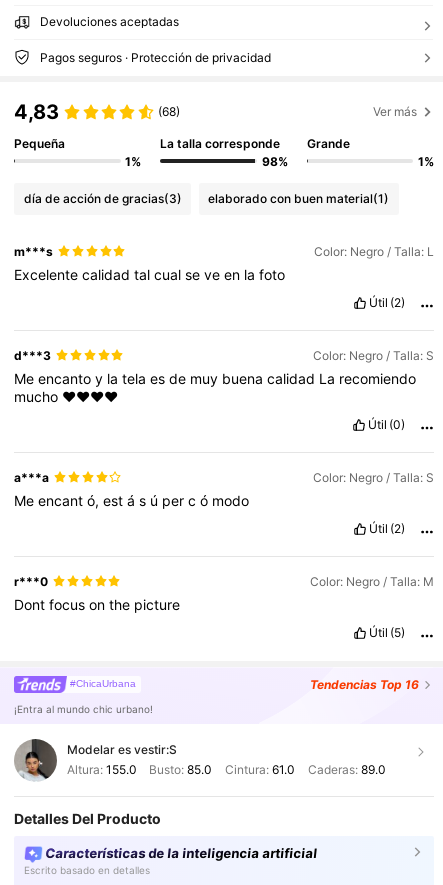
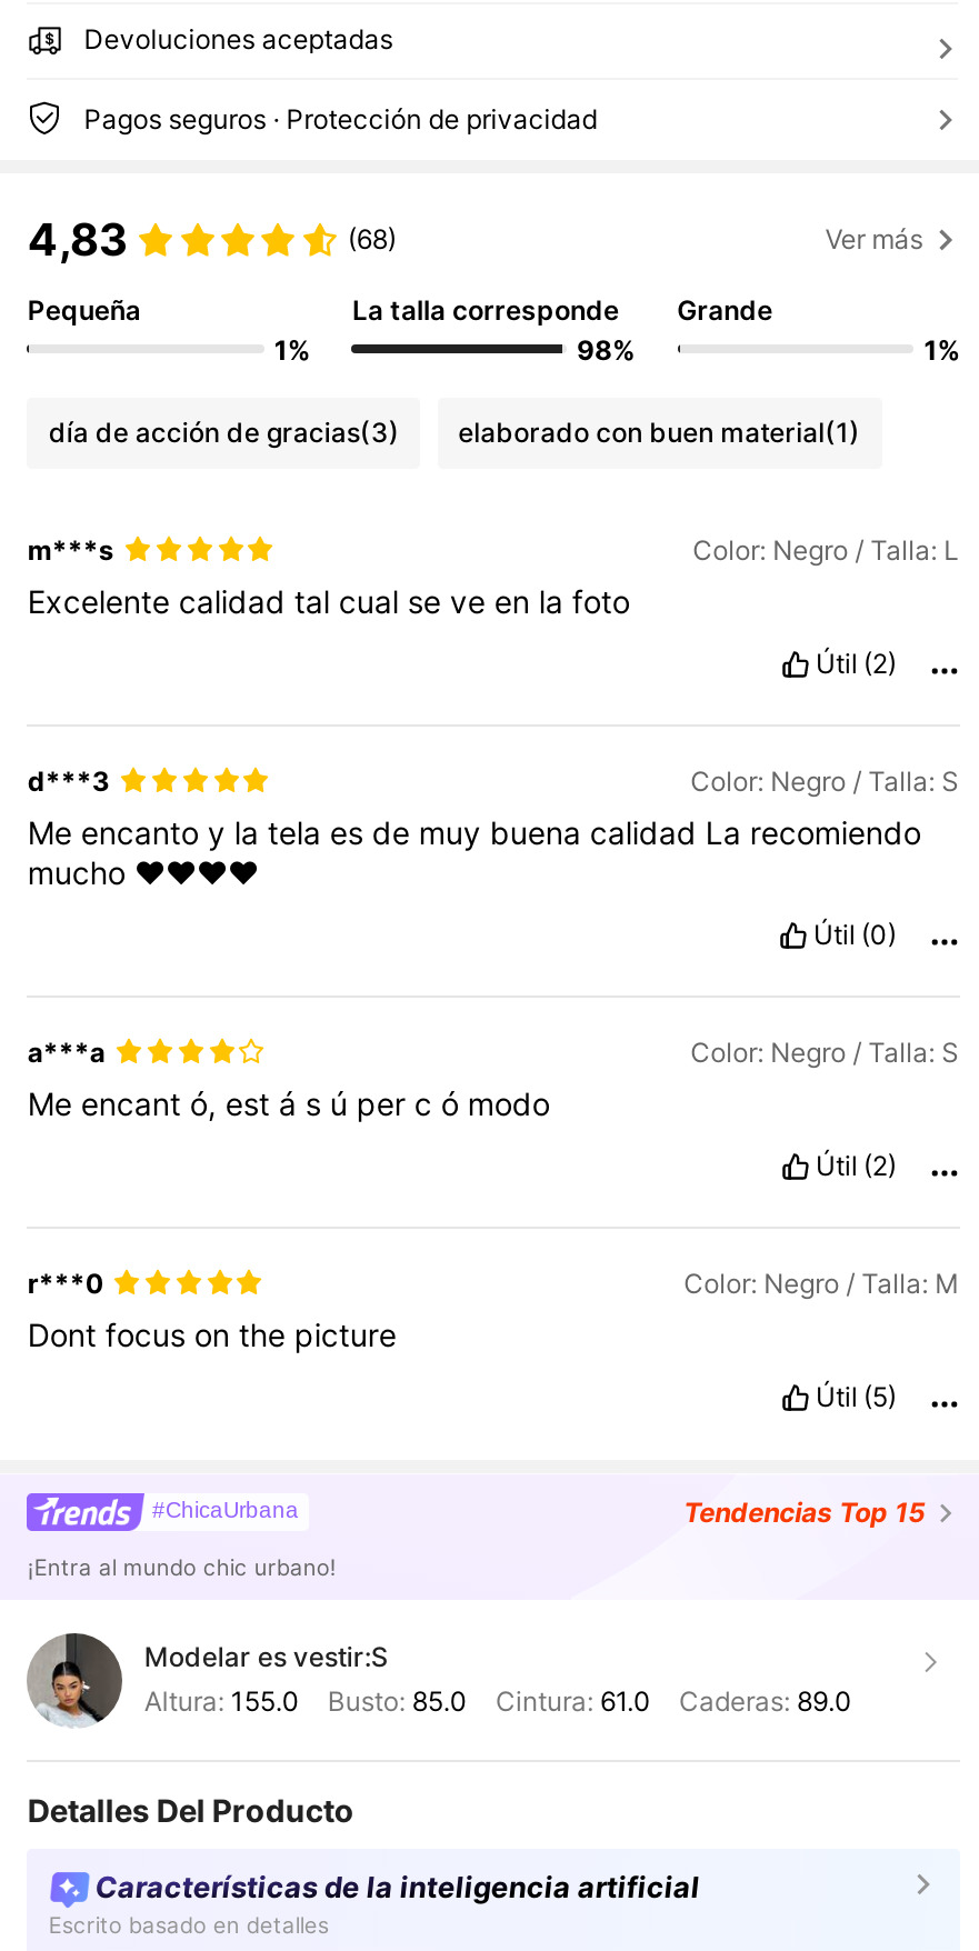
[310,677,419,692] Tendencias Top 16 -> [684,1495,926,1528] Tendencias Top 15

